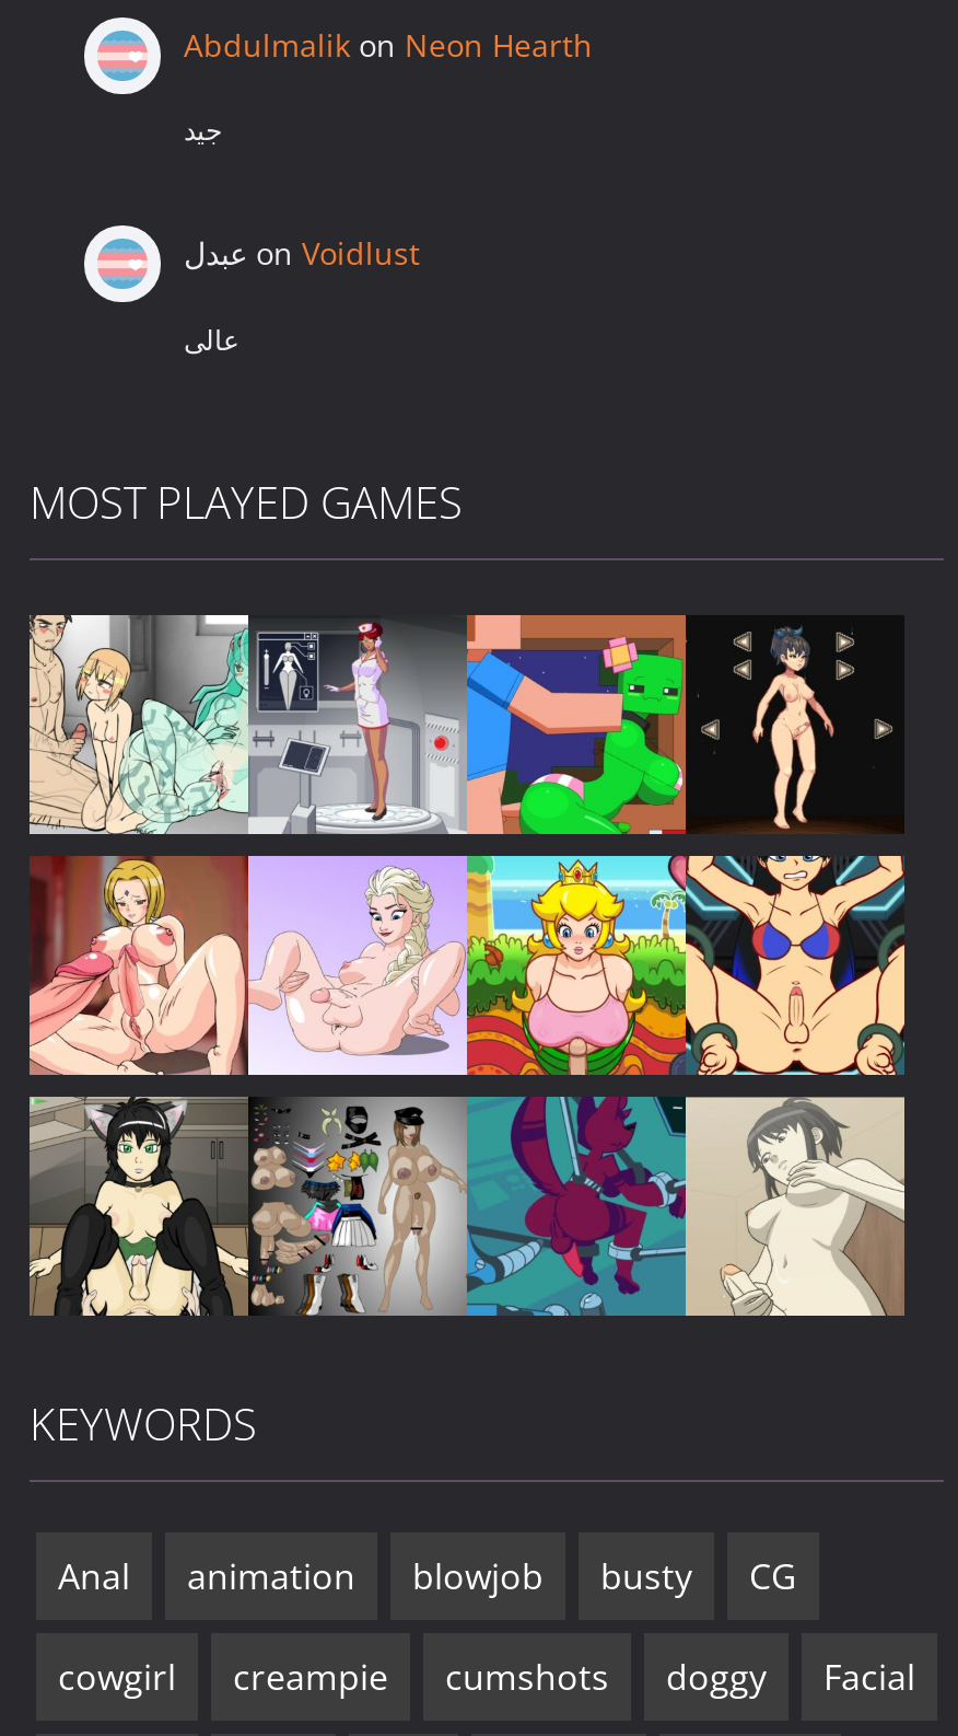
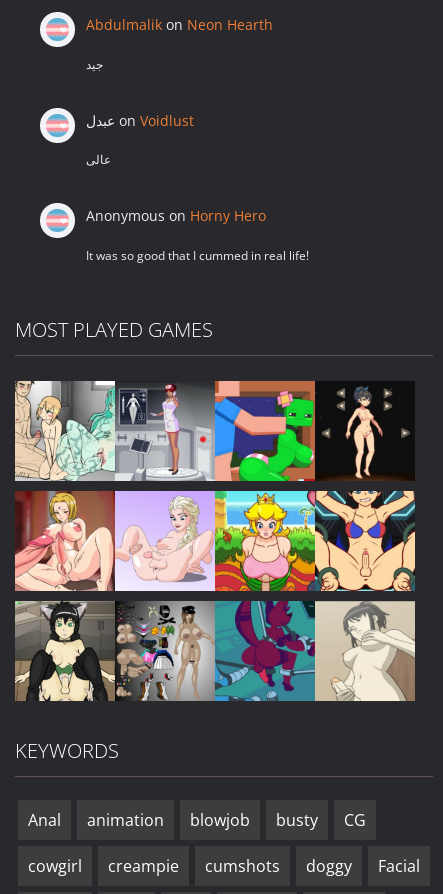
none -> [85,206,308,264] Anonymous on Horny Hero | It was so good that I cummed in real life!

